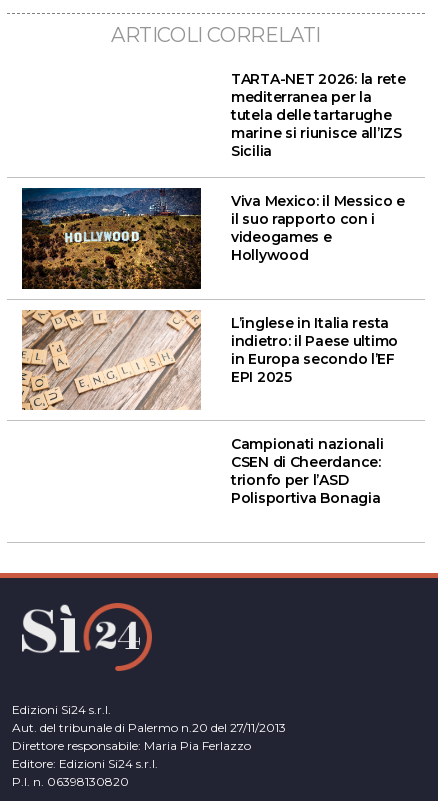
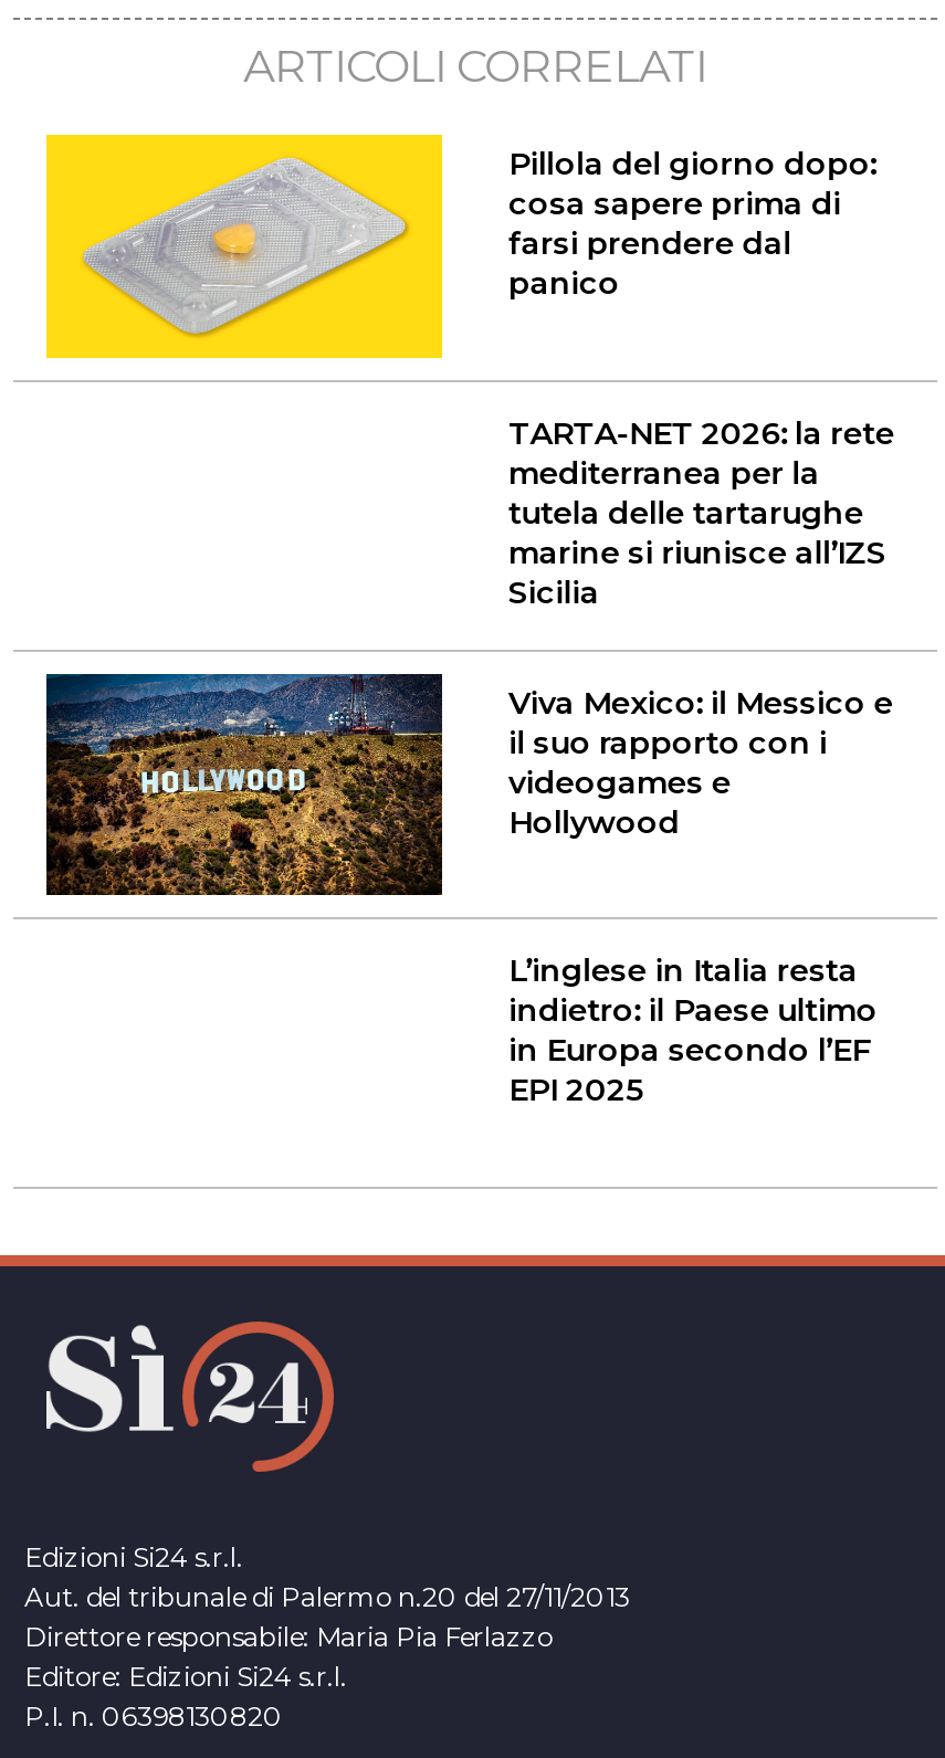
none -> [44,133,876,360] [image] | Pillola del giorno dopo: | cosa sapere prima di | farsi prendere dal | panico
moved [20,70,406,385] -> [42,413,894,1110]: [image] | TARTA-NET 2026: la rete | mediterranea per la | ... | in Europa secondo l’EF | EPI 2025
[21,309,202,411] [image] -> none
[231,435,383,507] Campionati nazionali | CSEN di Cheerdance: | trionfo per l’ASD | Polisportiva Bonagia -> none

